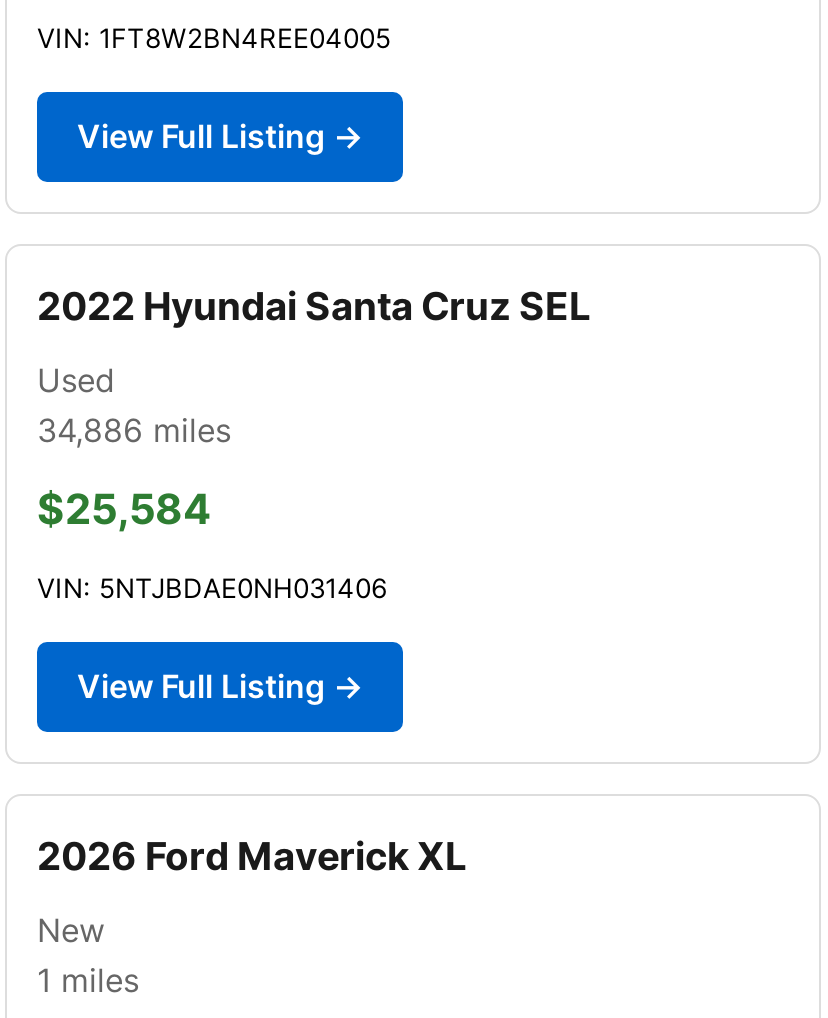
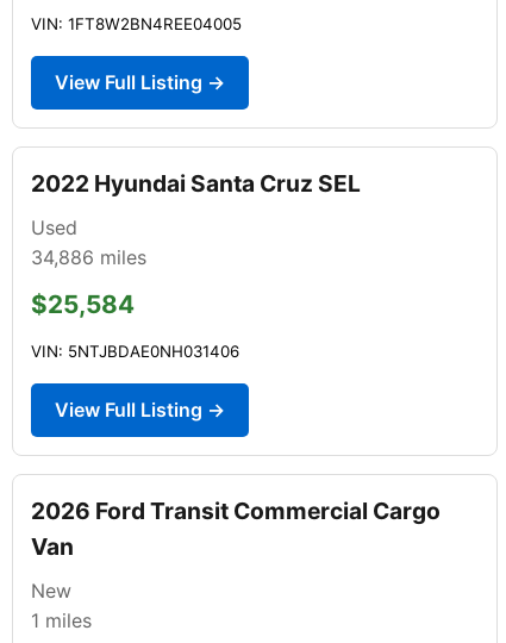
[37,832,467,880] 2026 Ford Maverick XL -> [31,496,441,561] 2026 Ford Transit Commercial Cargo | Van

